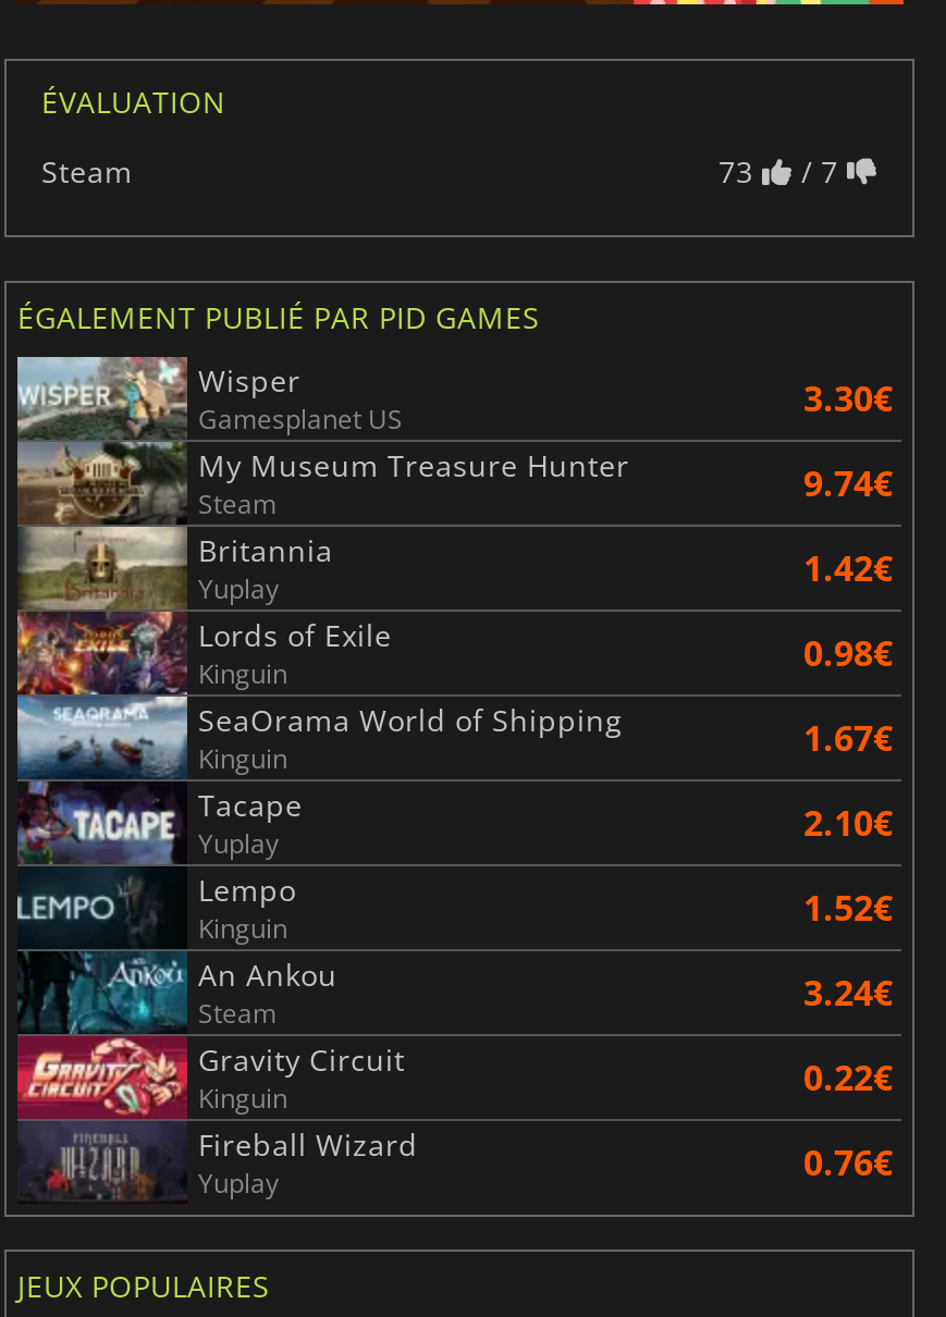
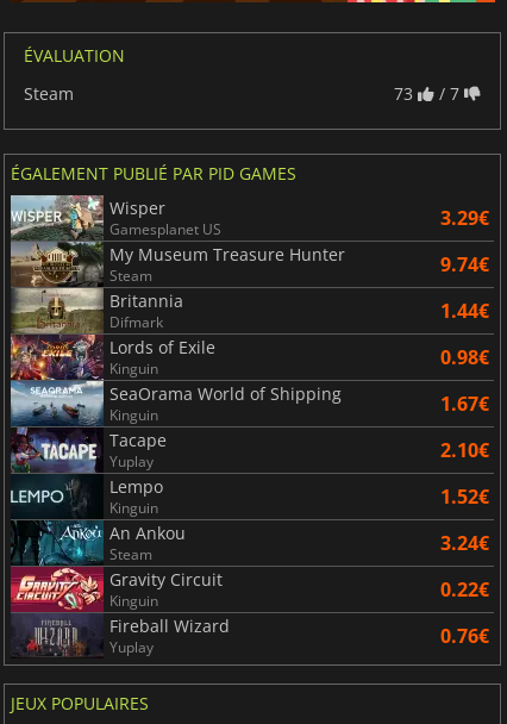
[803,375,893,423] 3.30€ -> [440,205,489,231] 3.29€
[198,545,893,608] Yuplay | 1.42€ -> [109,298,489,332] Difmark | 1.44€

